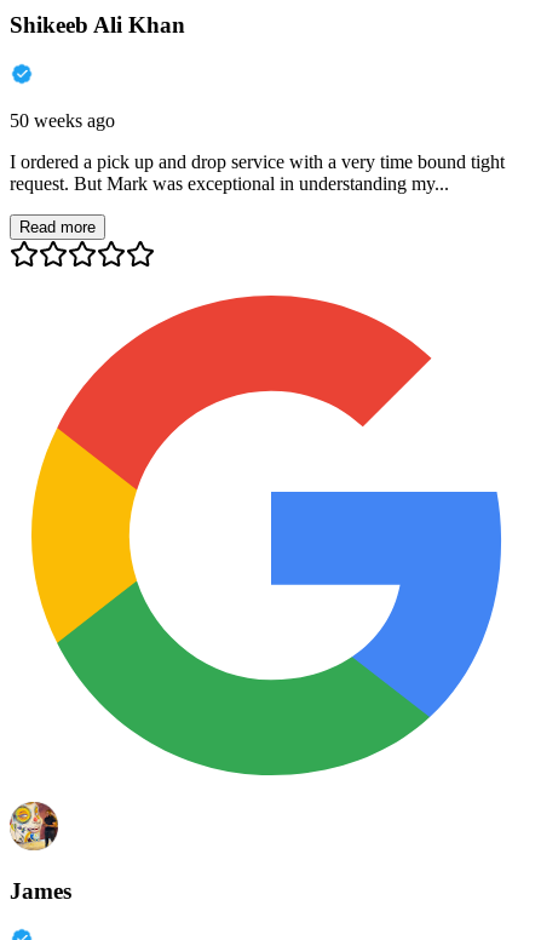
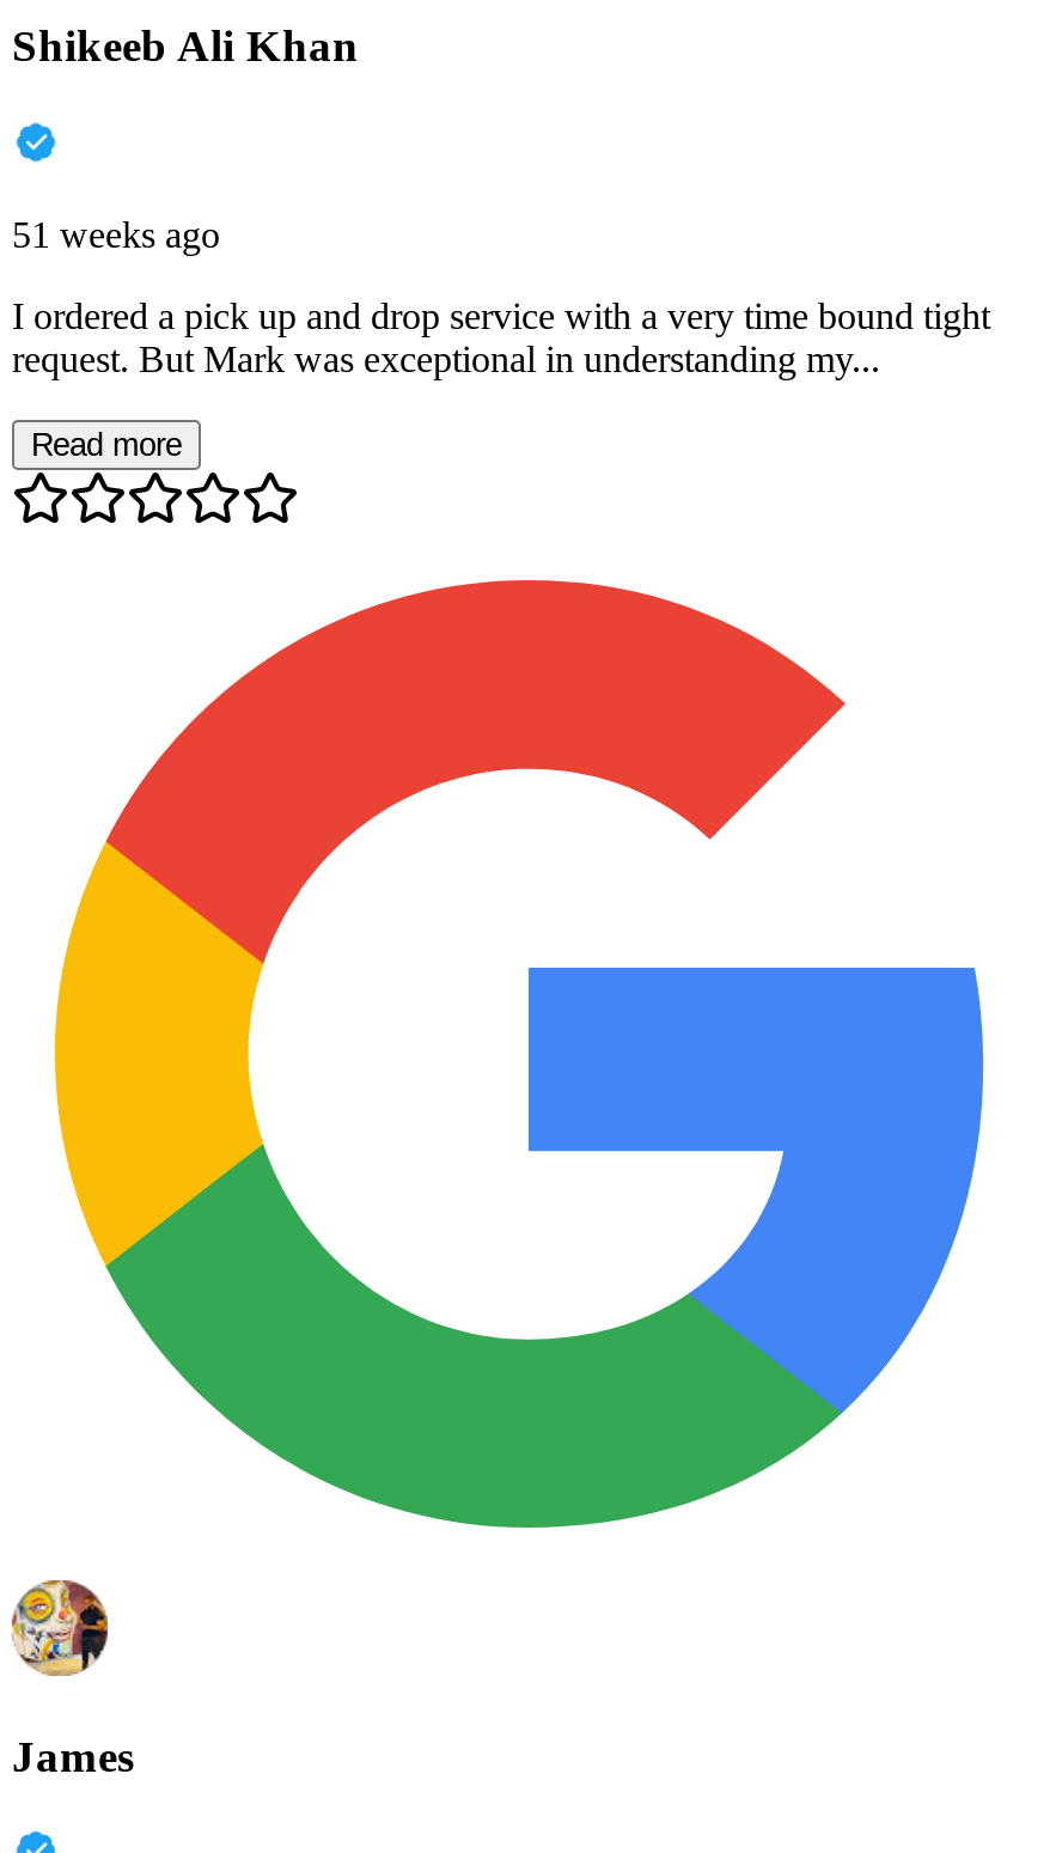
[10,110,115,131] 50 weeks ago -> [12,214,220,255] 51 weeks ago

